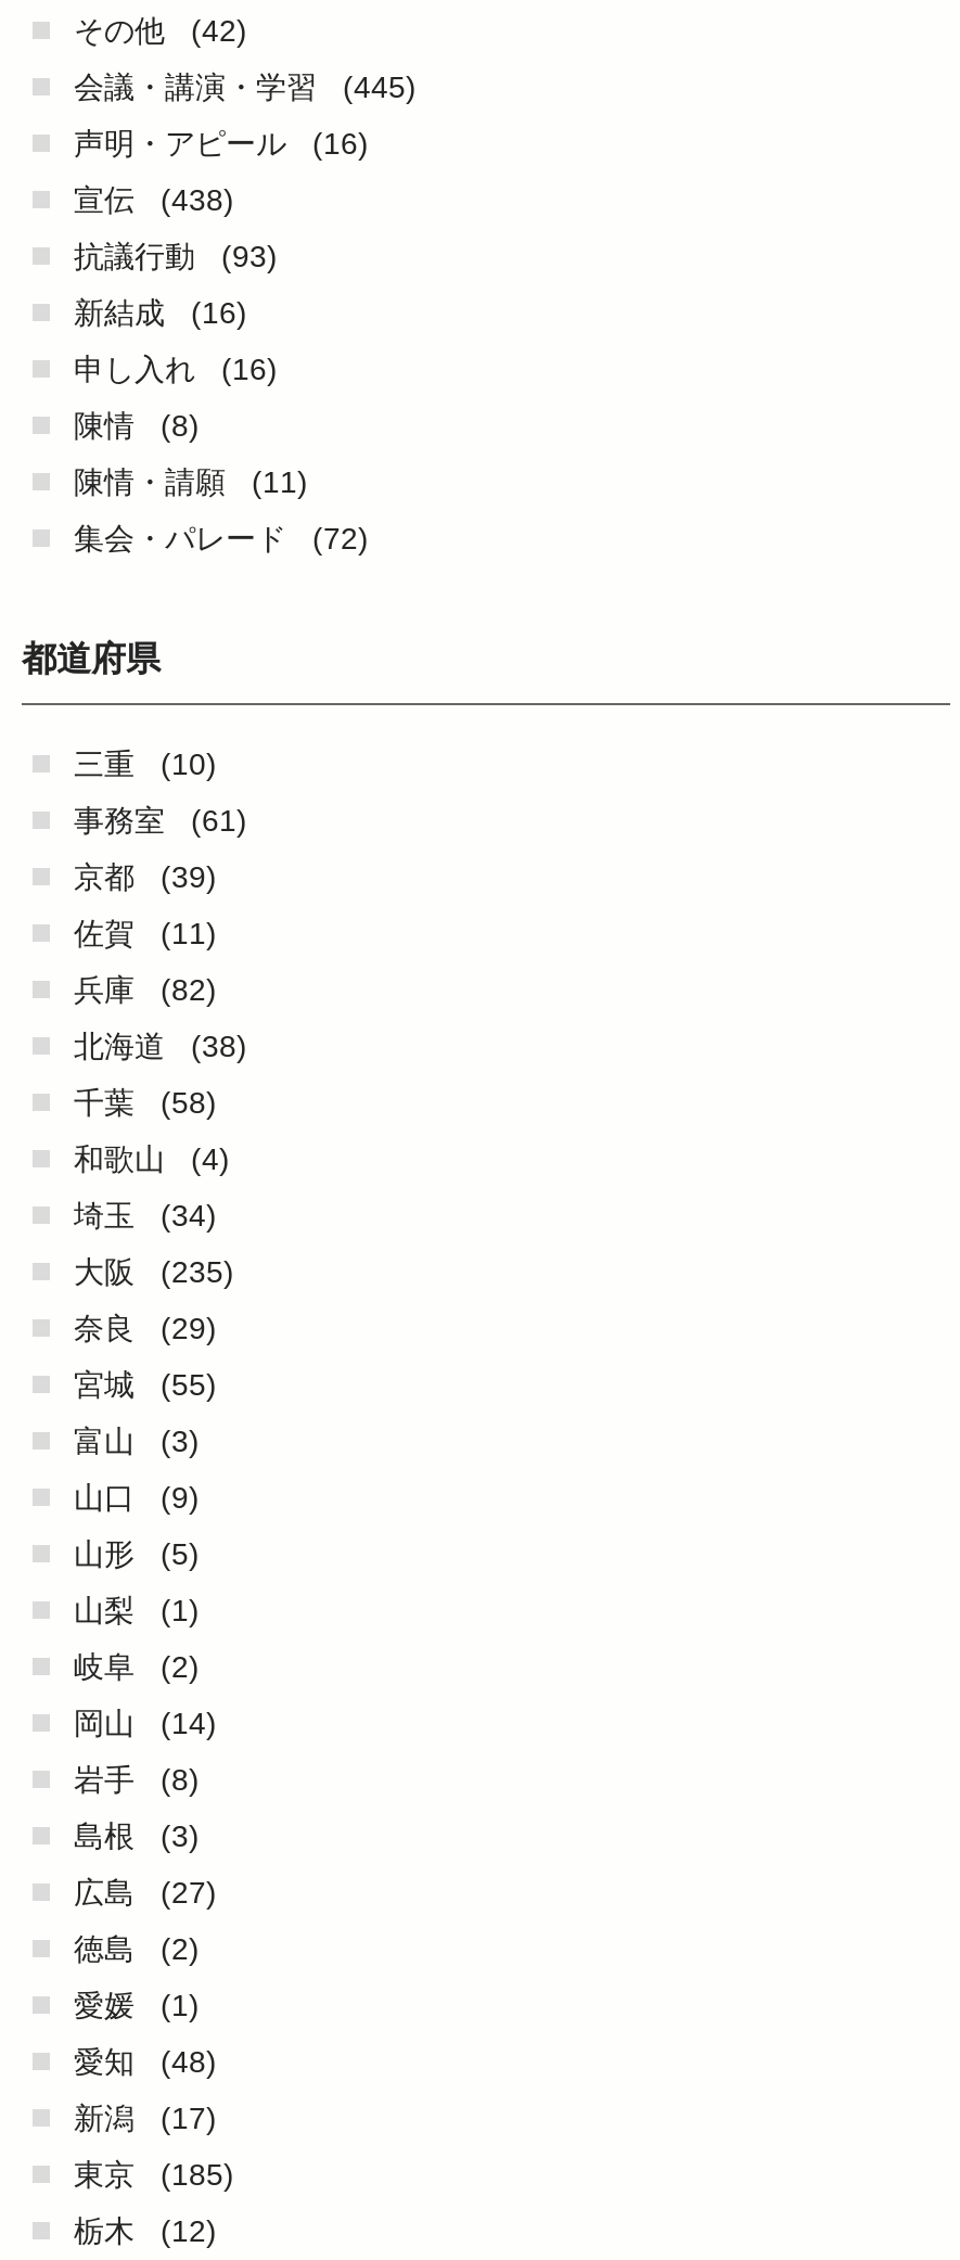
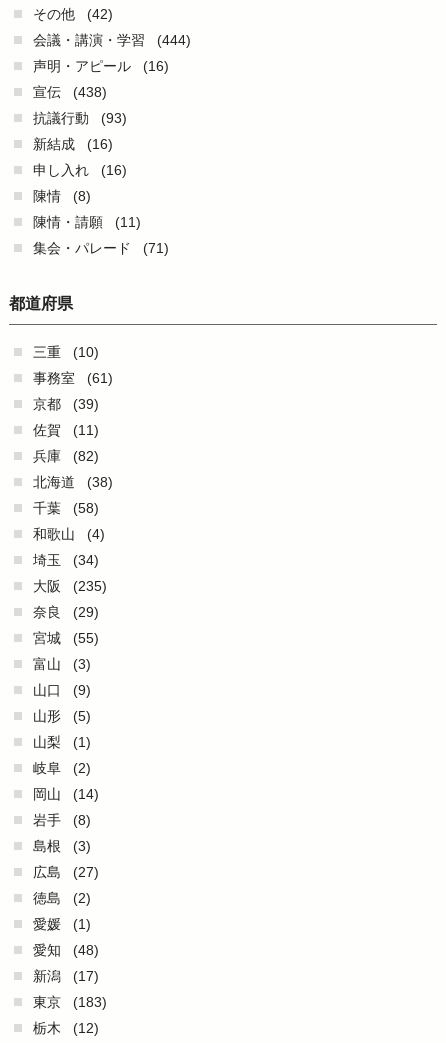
[74,69,417,104] 会議・講演・学習 (445) -> [33,32,191,48] 会議・講演・学習 (444)
[74,521,369,556] 集会・パレード (72) -> [33,240,169,256] 集会・パレード (71)
[74,2157,234,2192] 東京 (185) -> [33,994,107,1010] 東京 (183)

